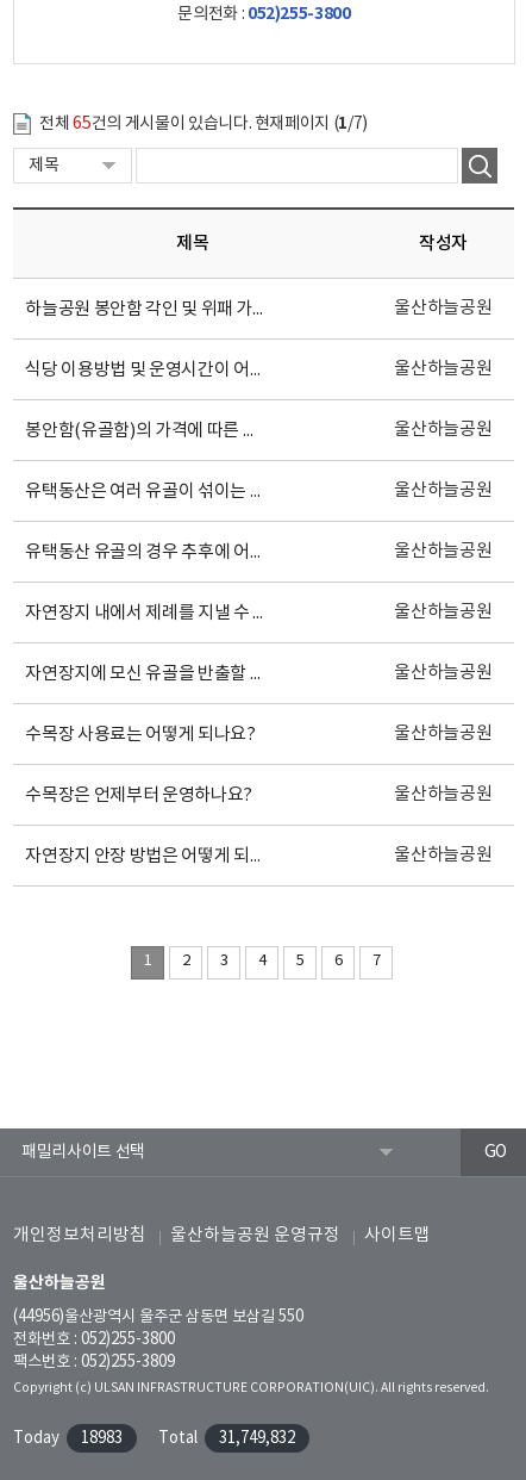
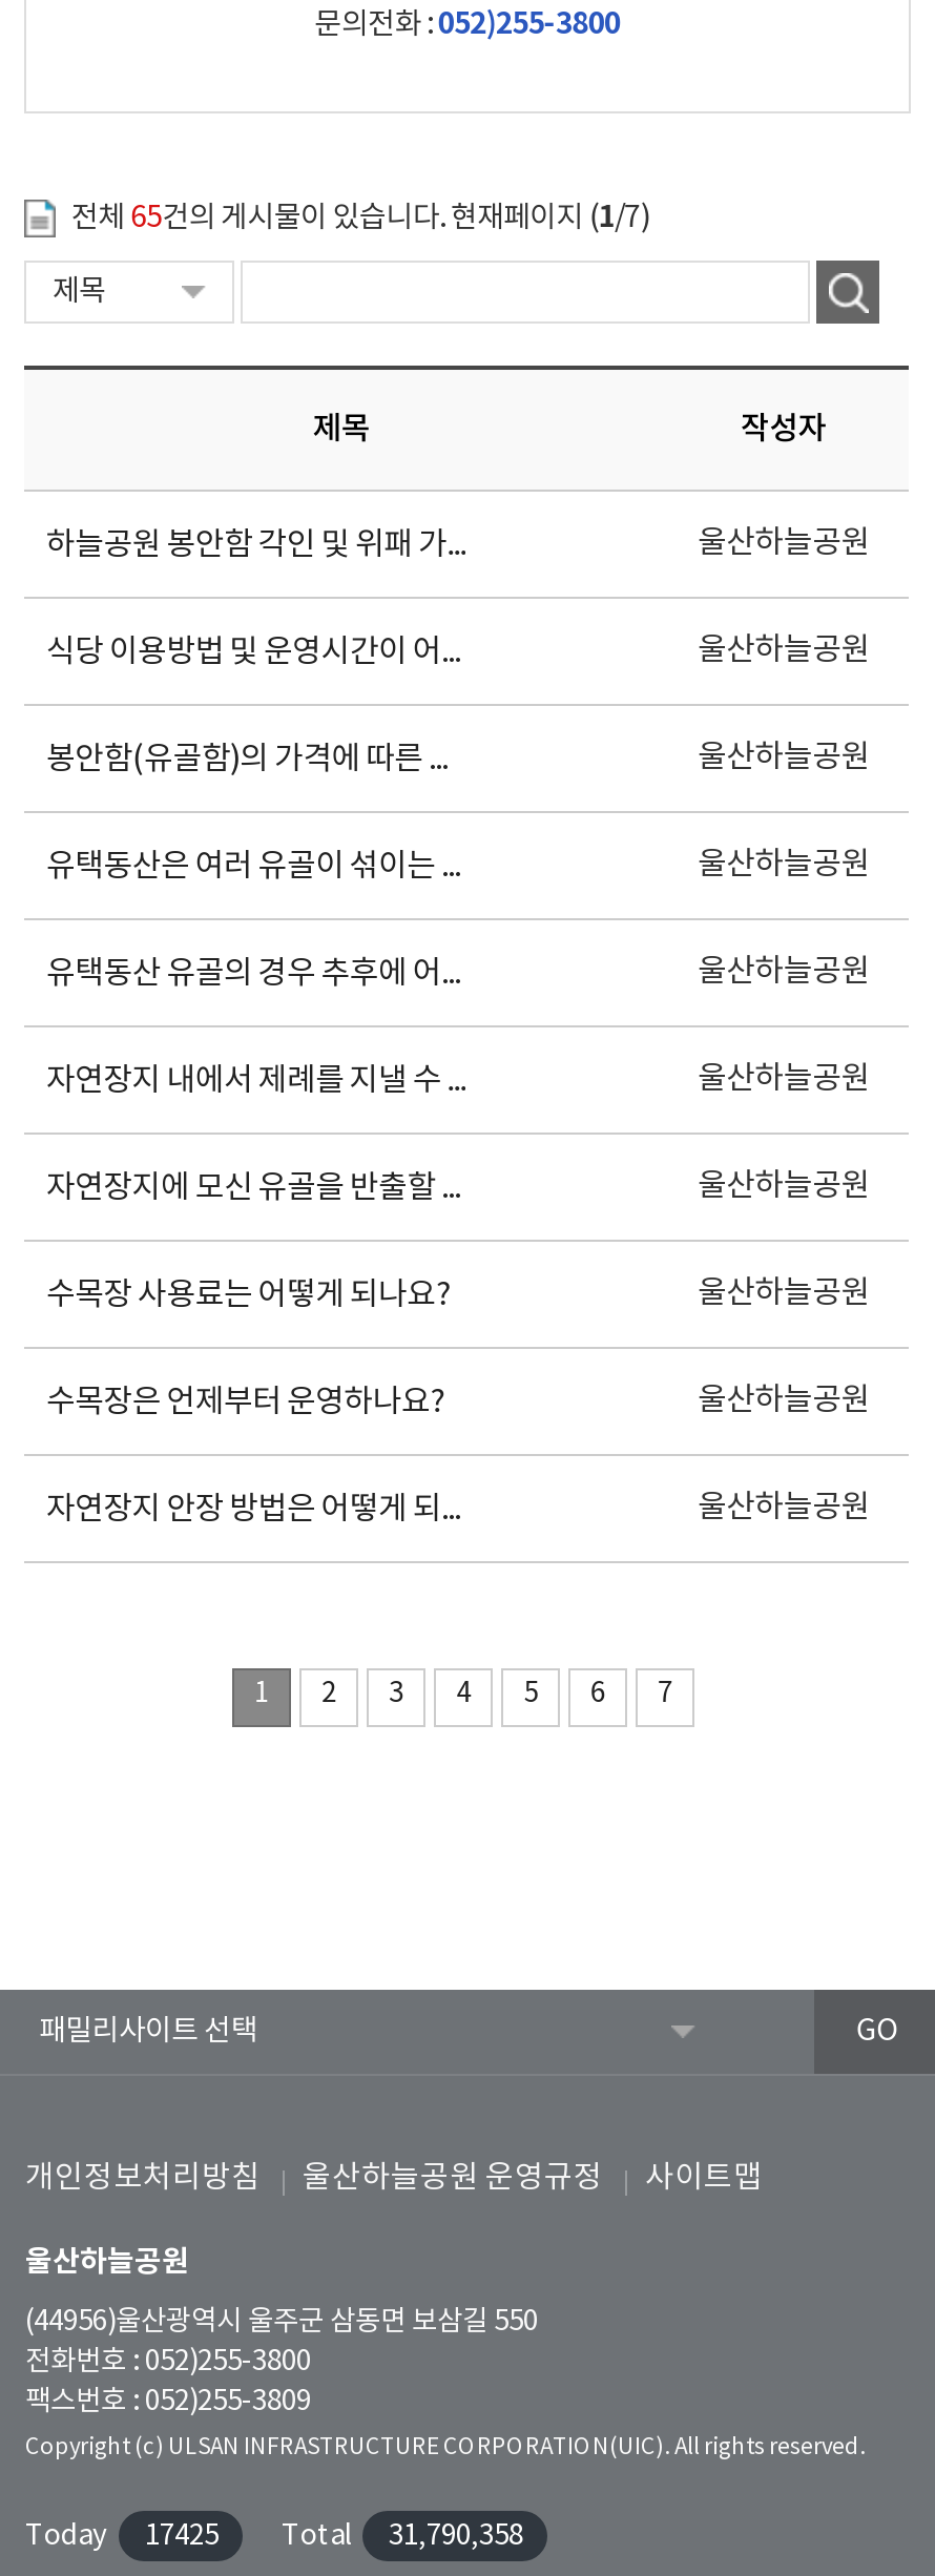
[81,1429,123,1448] 18983 -> [145,2519,218,2553] 17425
[219,1429,296,1448] 31,749,832 -> [388,2519,523,2553] 31,790,358

